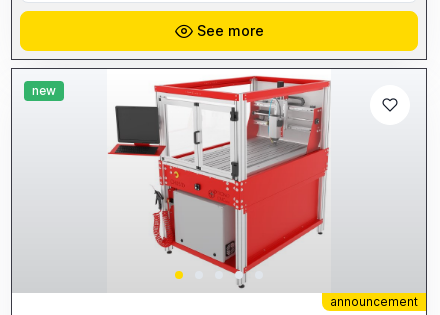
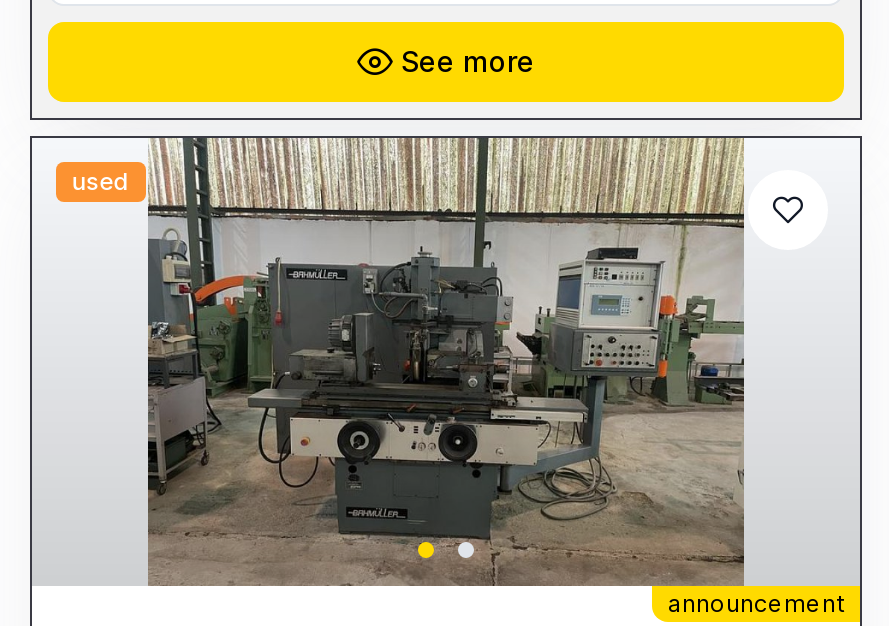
[32,69,368,294] [image] | new -> [72,136,746,588] [image] | used

